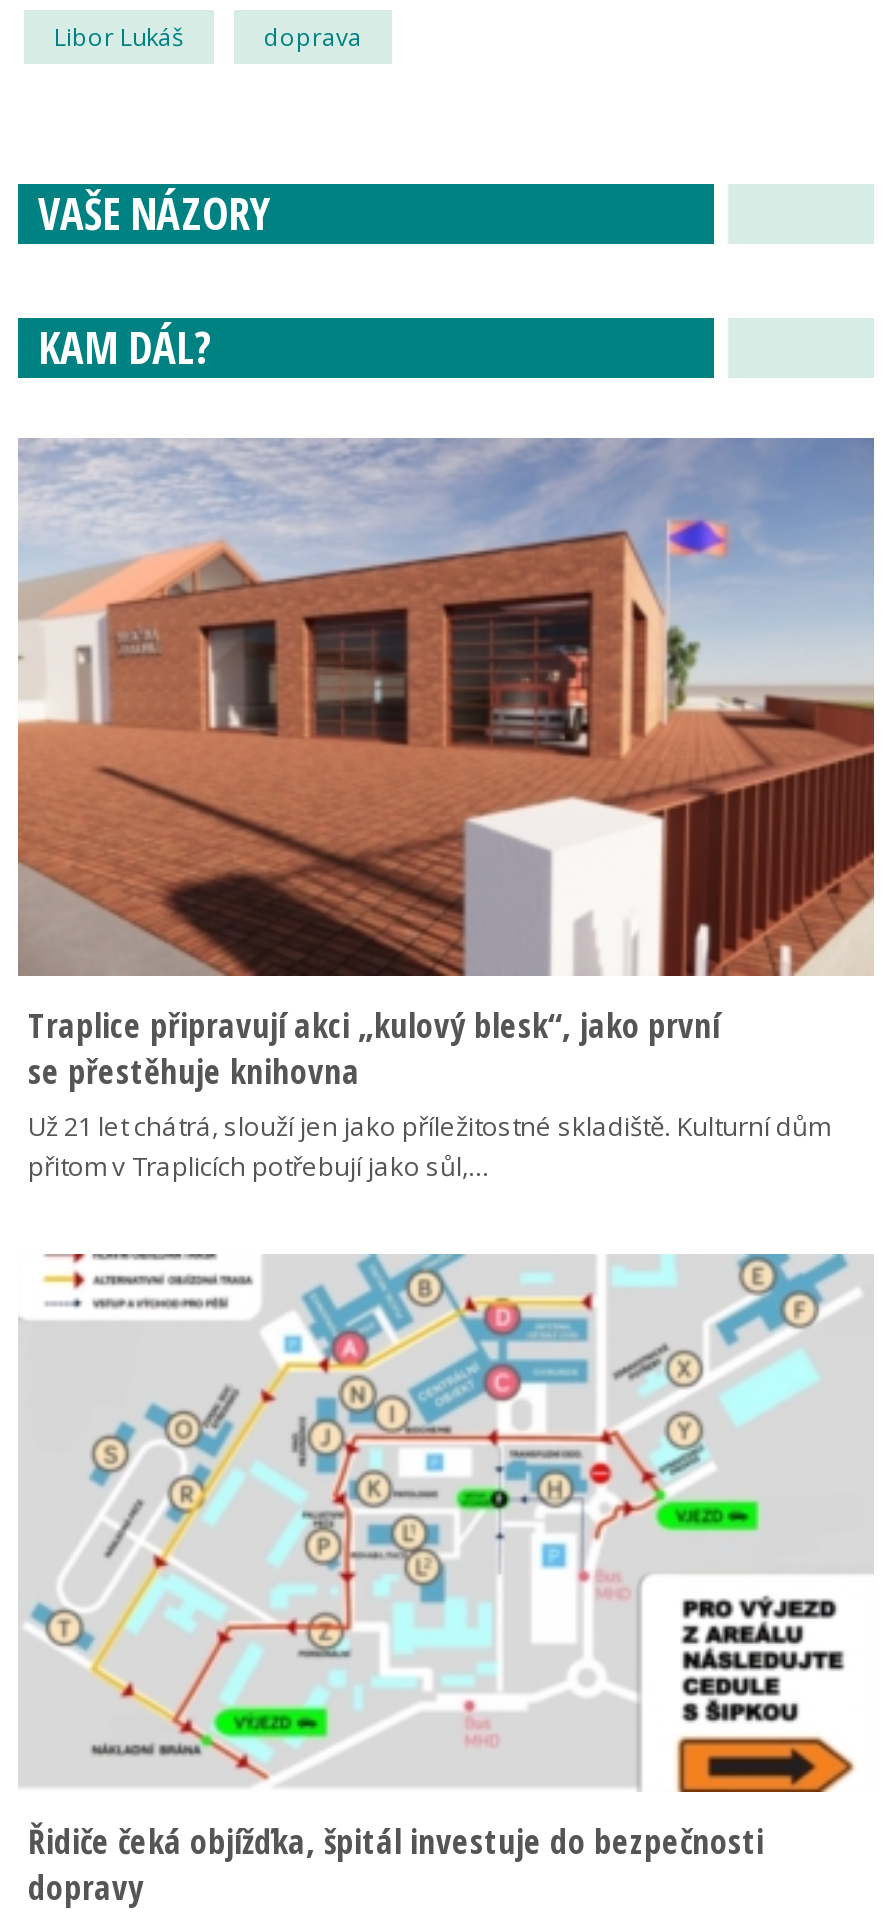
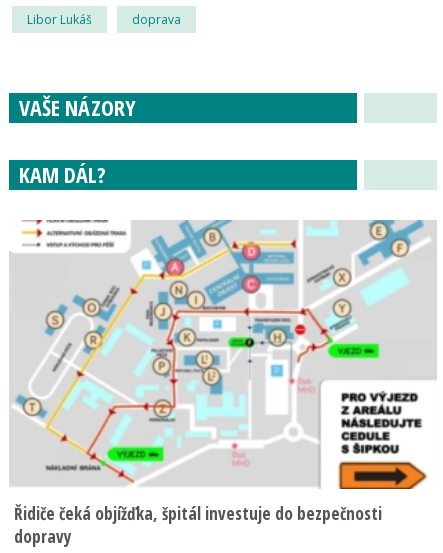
[18,438,876,1184] [image] | Traplice připravují akci „kulový blesk“, jako první | se přestěhuje knihovna | Už 21 let chátrá, slouží jen jako příležitostné skladiště. Kulturní dům | přitom v Traplicích potřebují jako sůl,… -> none

